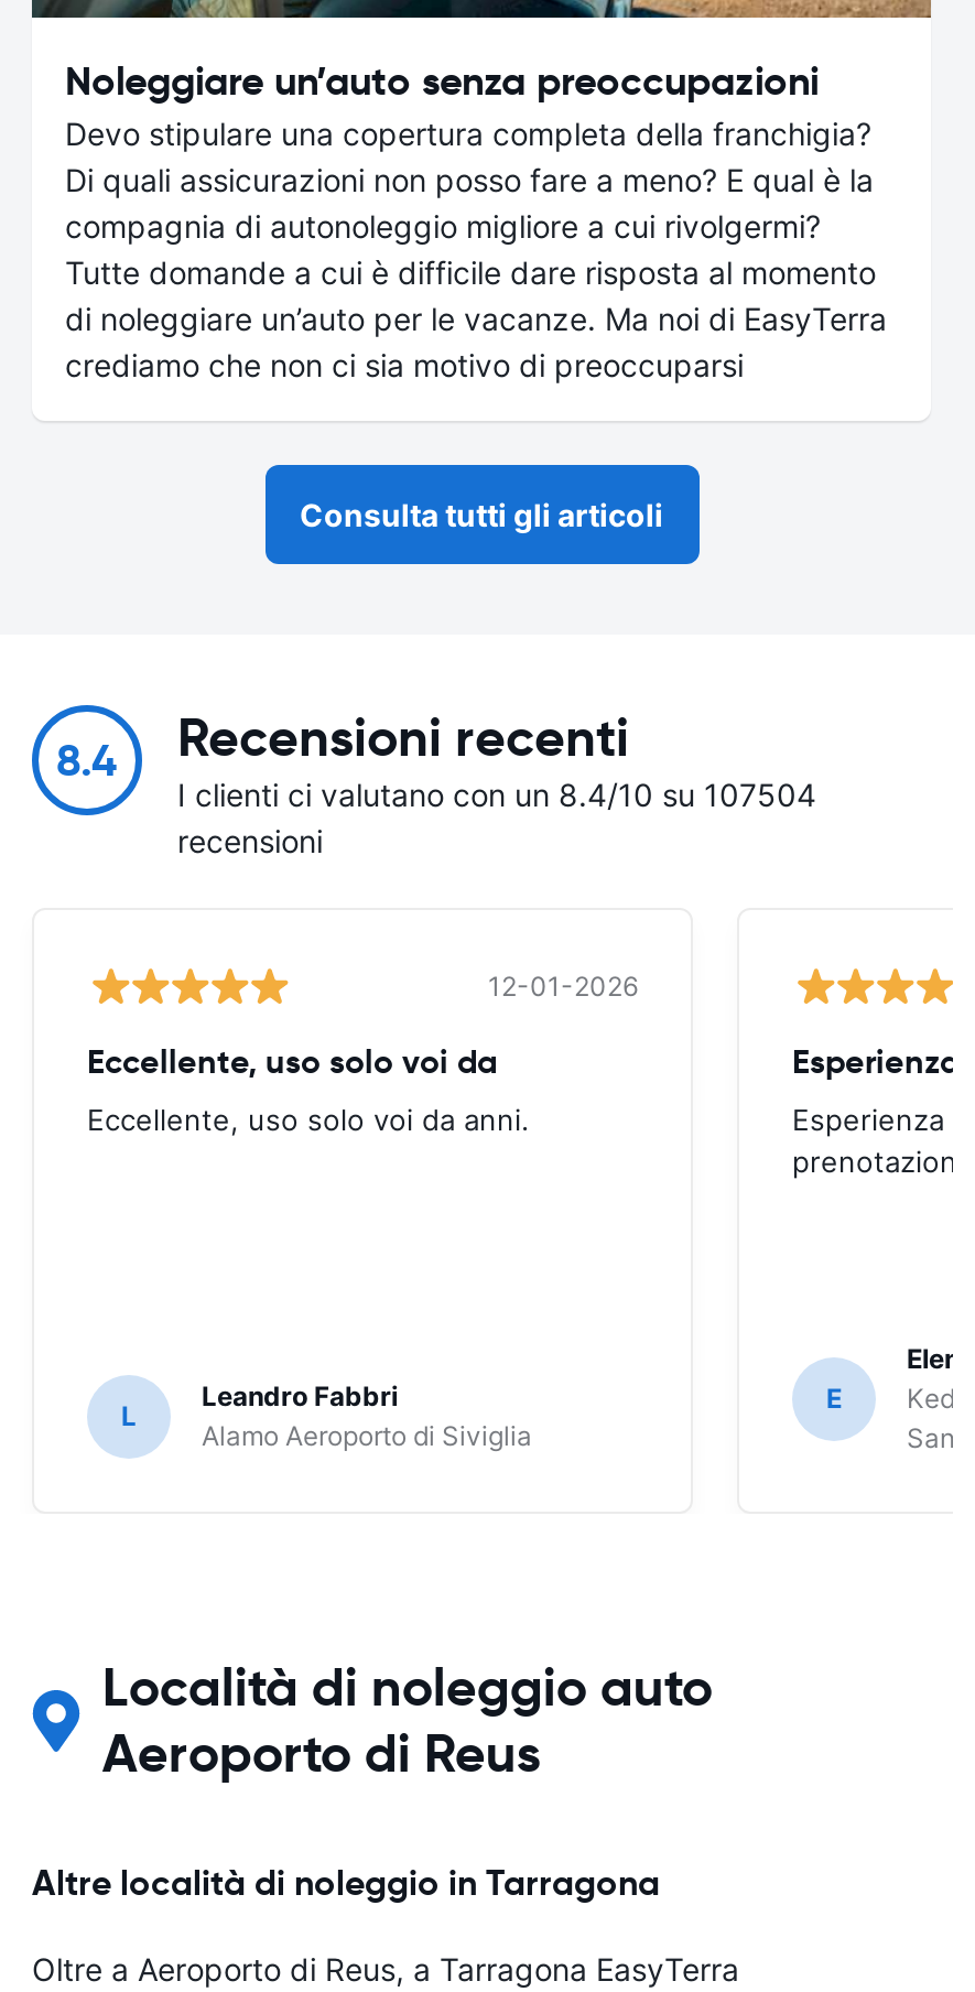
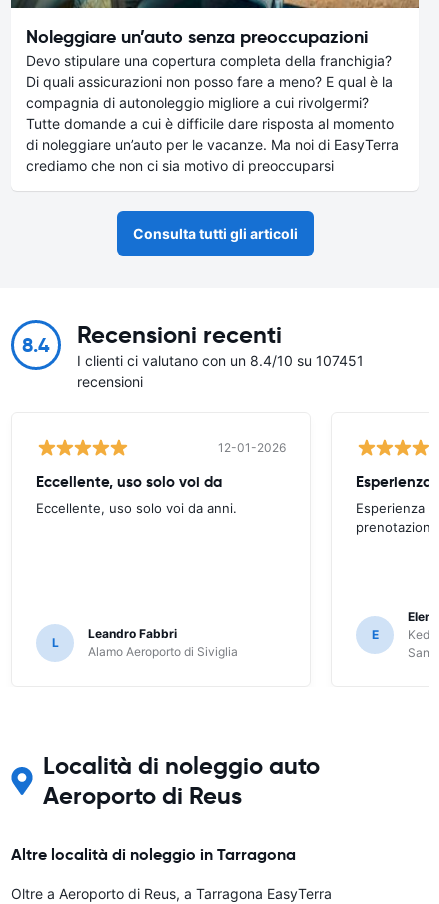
[177,776,816,813] I clienti ci valutano con un 8.4/10 su 107504 -> [77,352,364,369] I clienti ci valutano con un 8.4/10 su 107451

